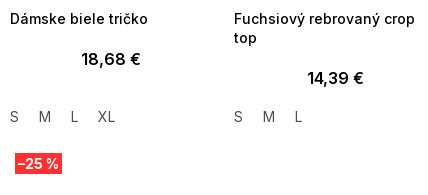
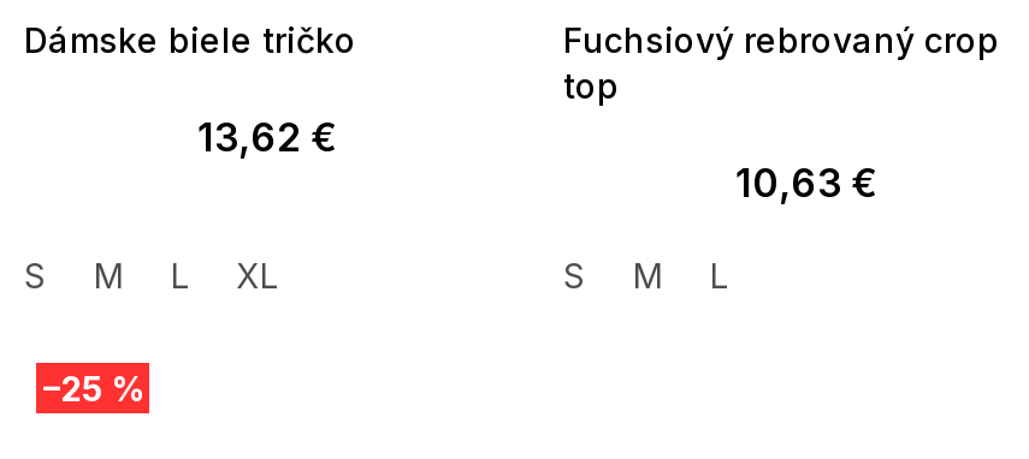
[81,49,141,69] 18,68 € -> [197,112,337,160] 13,62 €
[306,68,363,88] 14,39 € -> [735,158,877,206] 10,63 €

